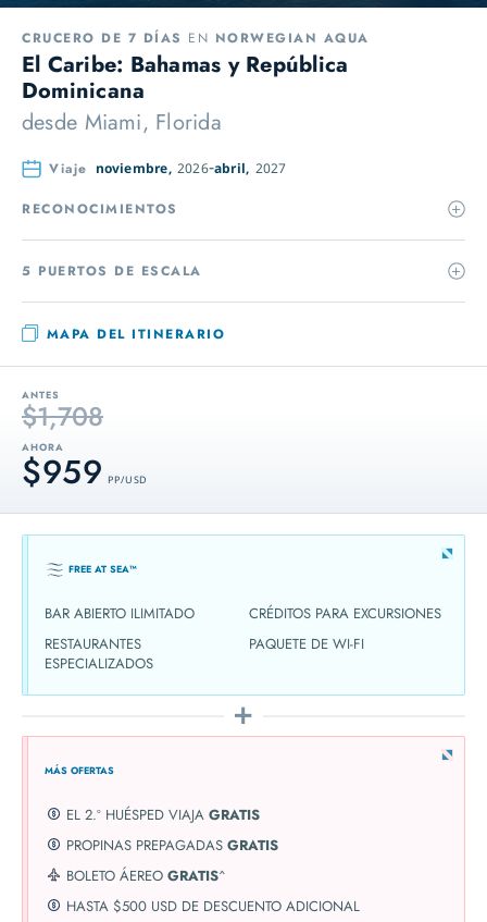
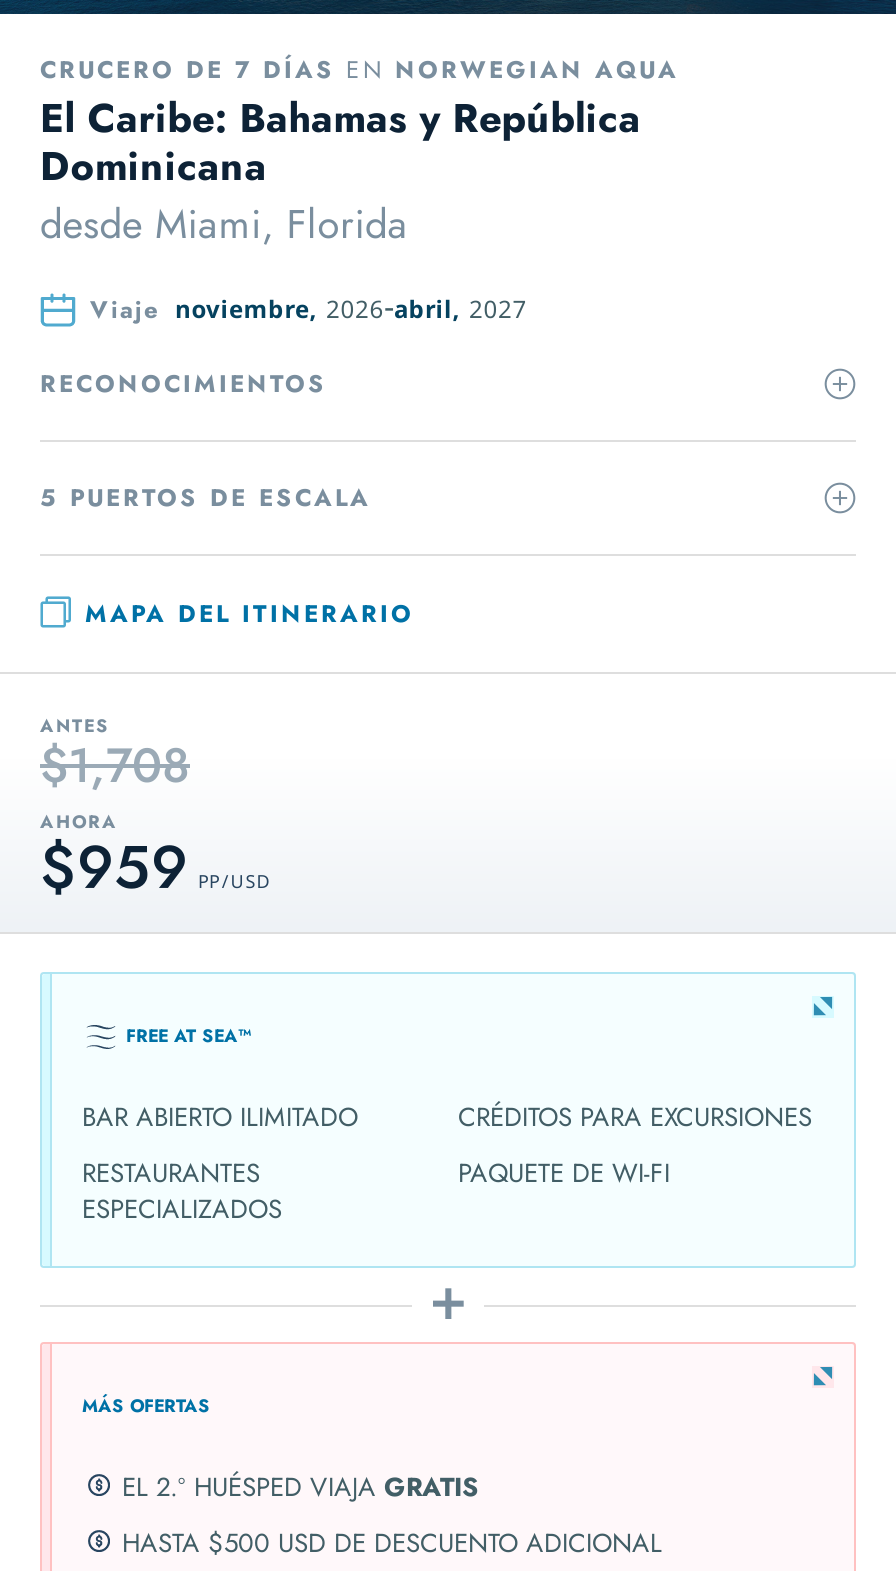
[66,835,278,886] PROPINAS PREPAGADAS GRATIS | BOLETO ÁEREO GRATIS^ -> none

